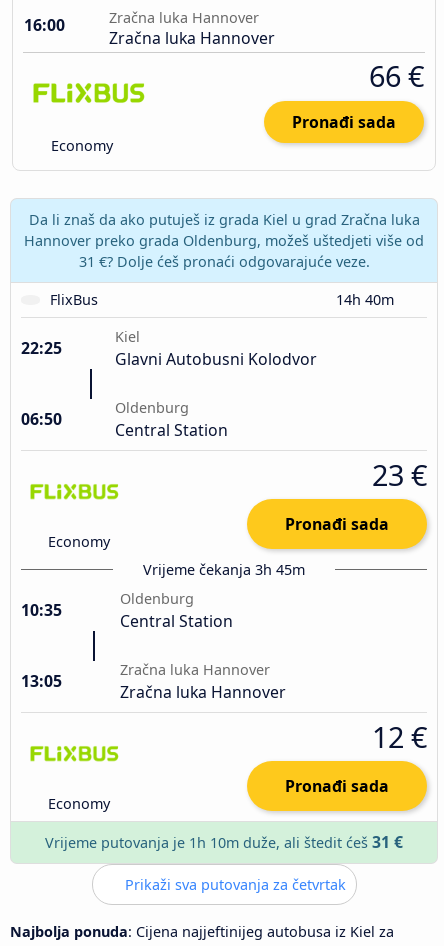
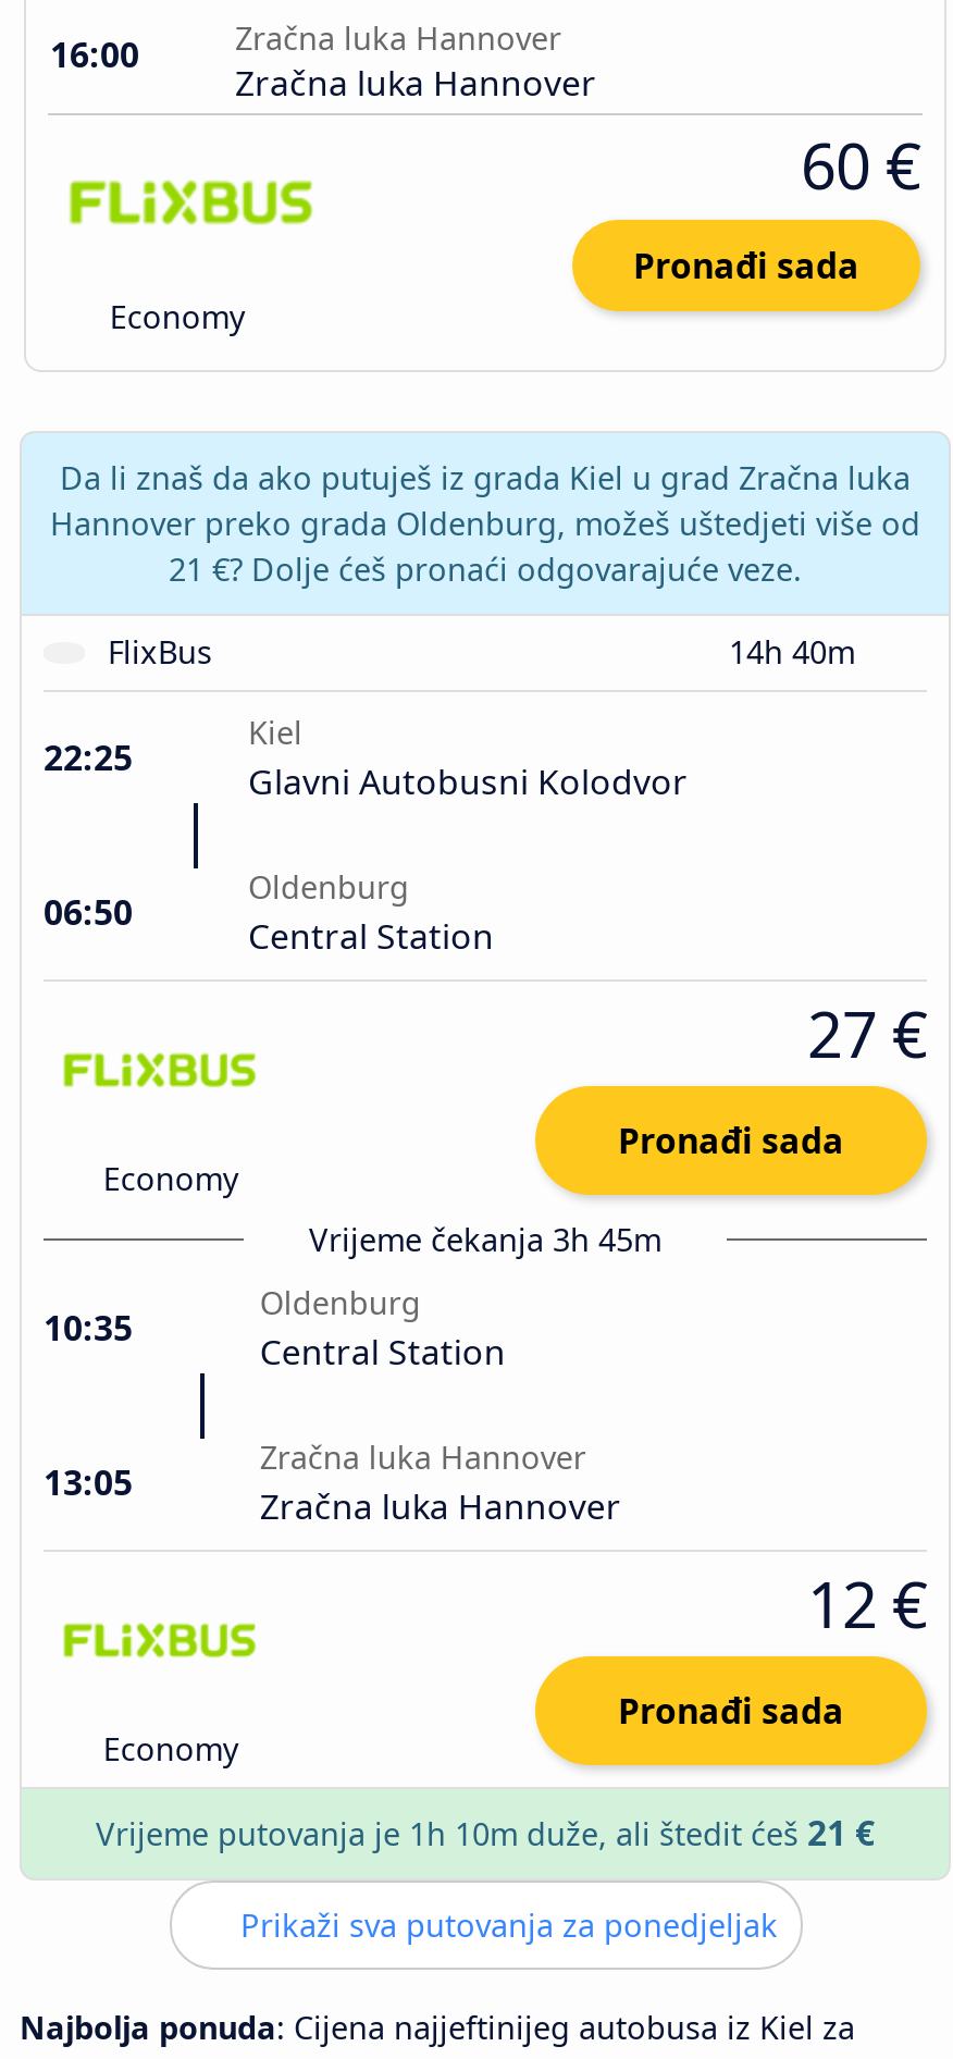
[369,56,424,95] 66 € -> [801,122,920,207] 60 €
[78,252,369,271] 31 €? Dolje ćeš pronaći odgovarajuće veze. -> [169,548,802,589] 21 €? Dolje ćeš pronaći odgovarajuće veze.
[372,455,427,494] 23 € -> [807,989,927,1074] 27 €
[45,831,403,853] Vrijeme putovanja je 1h 10m duže, ali štedit ćeš 31 € -> [96,1808,875,1856] Vrijeme putovanja je 1h 10m duže, ali štedit ćeš 21 €
[120,875,345,894] Prikaži sva putovanja za četvrtak -> [232,1904,778,1945] Prikaži sva putovanja za ponedjeljak

